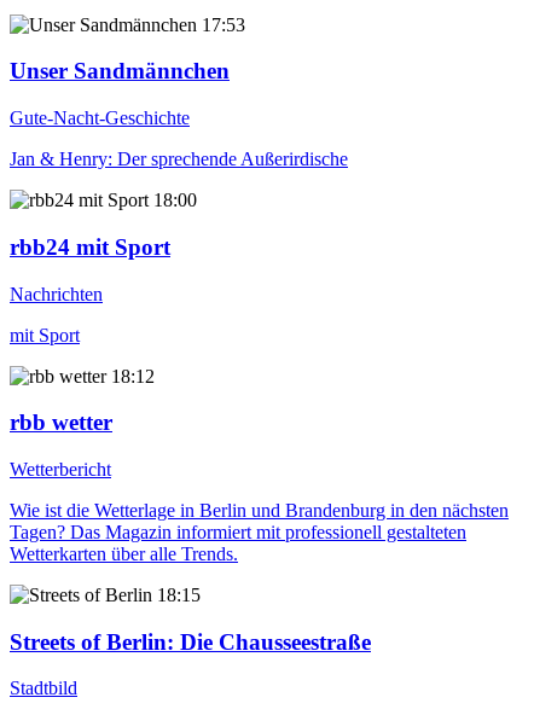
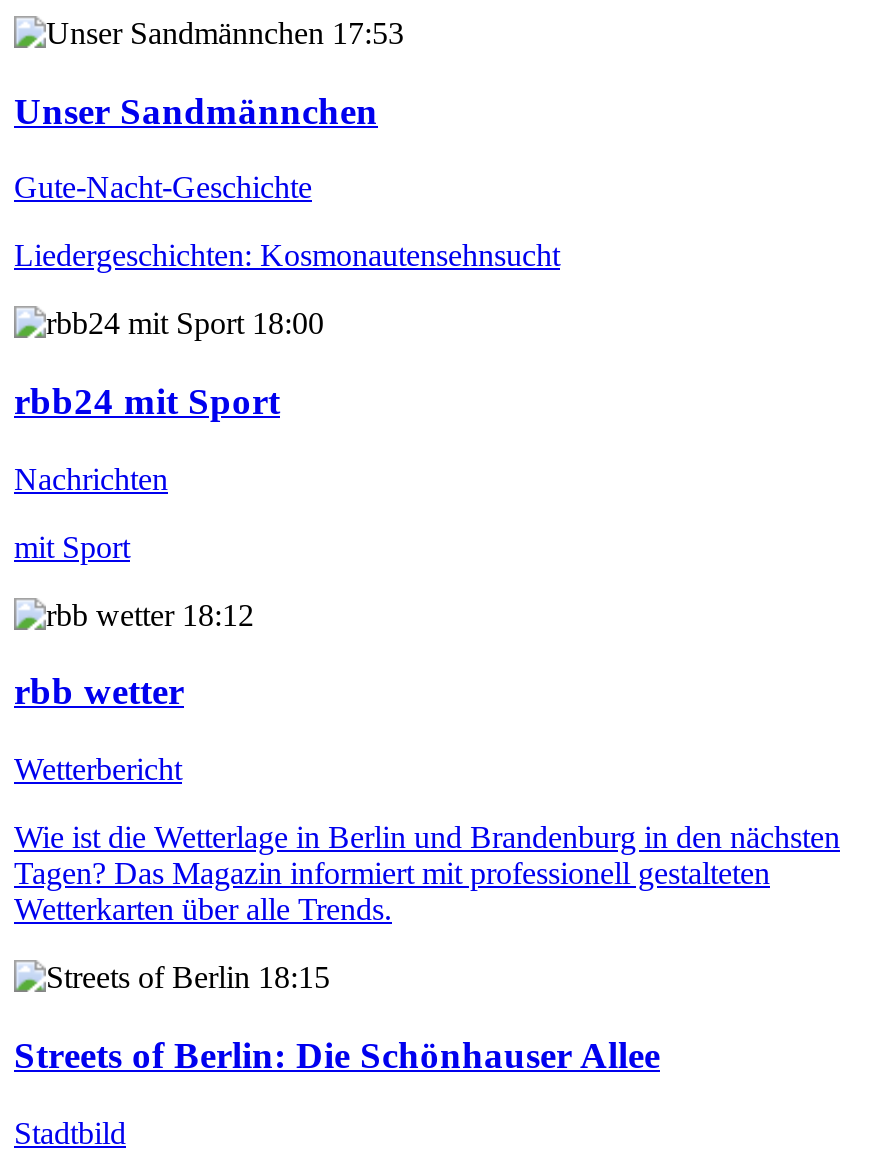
[10,149,348,169] Jan & Henry: Der sprechende Außerirdische -> [14,238,560,272] Liedergeschichten: Kosmonautensehnsucht
[10,629,371,654] Streets of Berlin: Die Chausseestraße -> [14,1033,660,1075] Streets of Berlin: Die Schönhauser Allee

